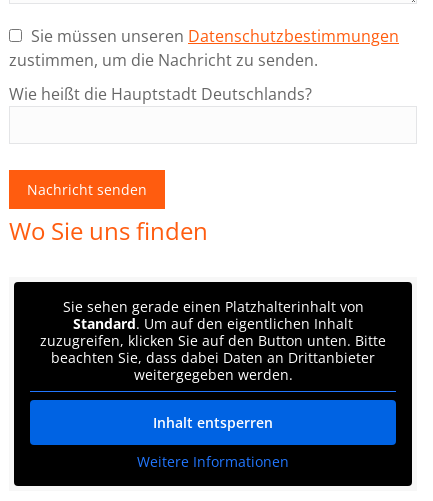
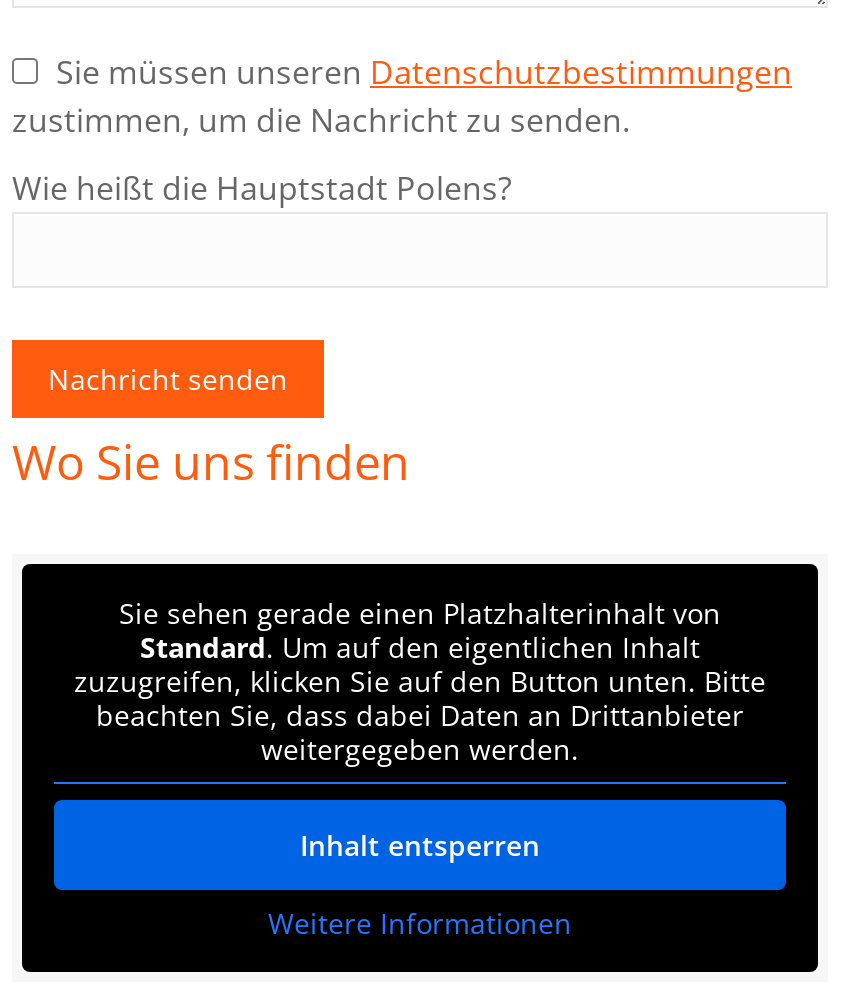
[9,83,312,105] Wie heißt die Hauptstadt Deutschlands? -> [12,166,512,210] Wie heißt die Hauptstadt Polens?

